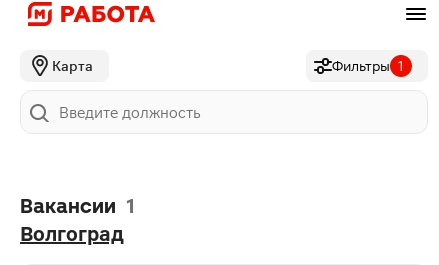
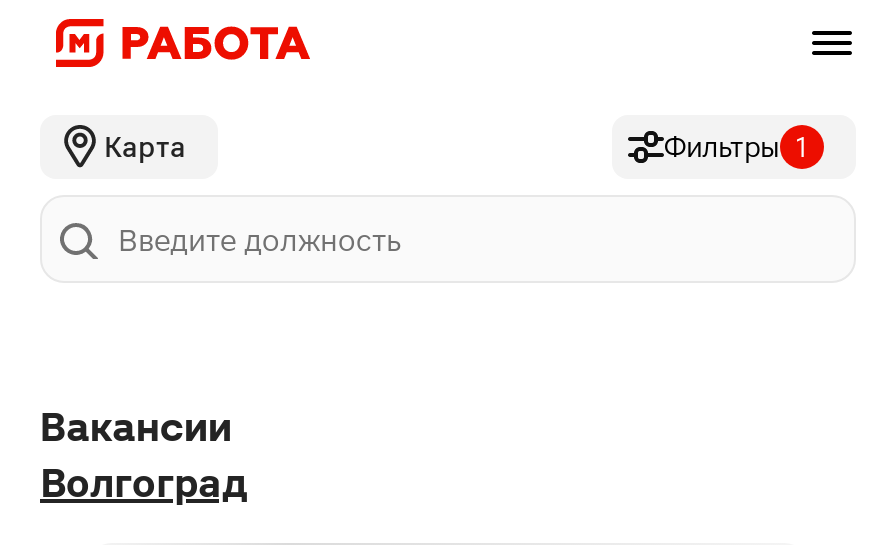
[20,194,135,218] Вакансии 1 -> [40,403,232,451] Вакансии

